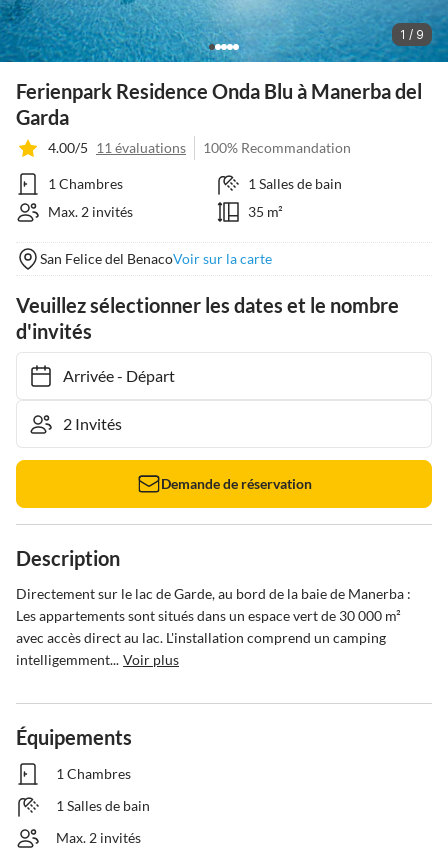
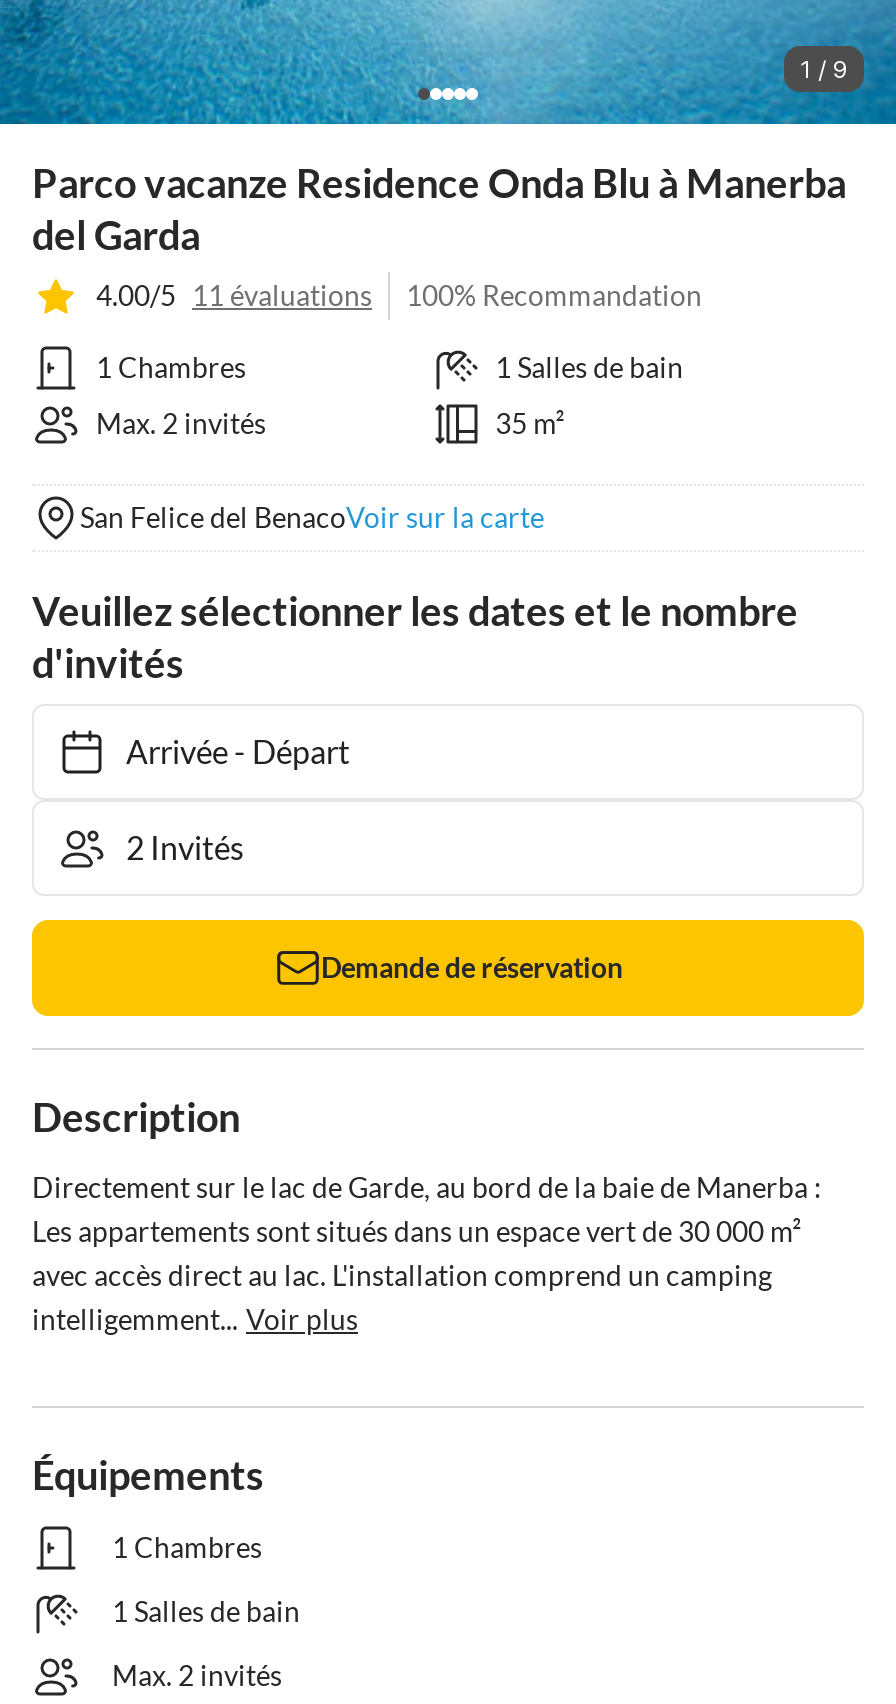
[16,79,422,129] Ferienpark Residence Onda Blu à Manerba del | Garda -> [32,158,846,258] Parco vacanze Residence Onda Blu à Manerba | del Garda

